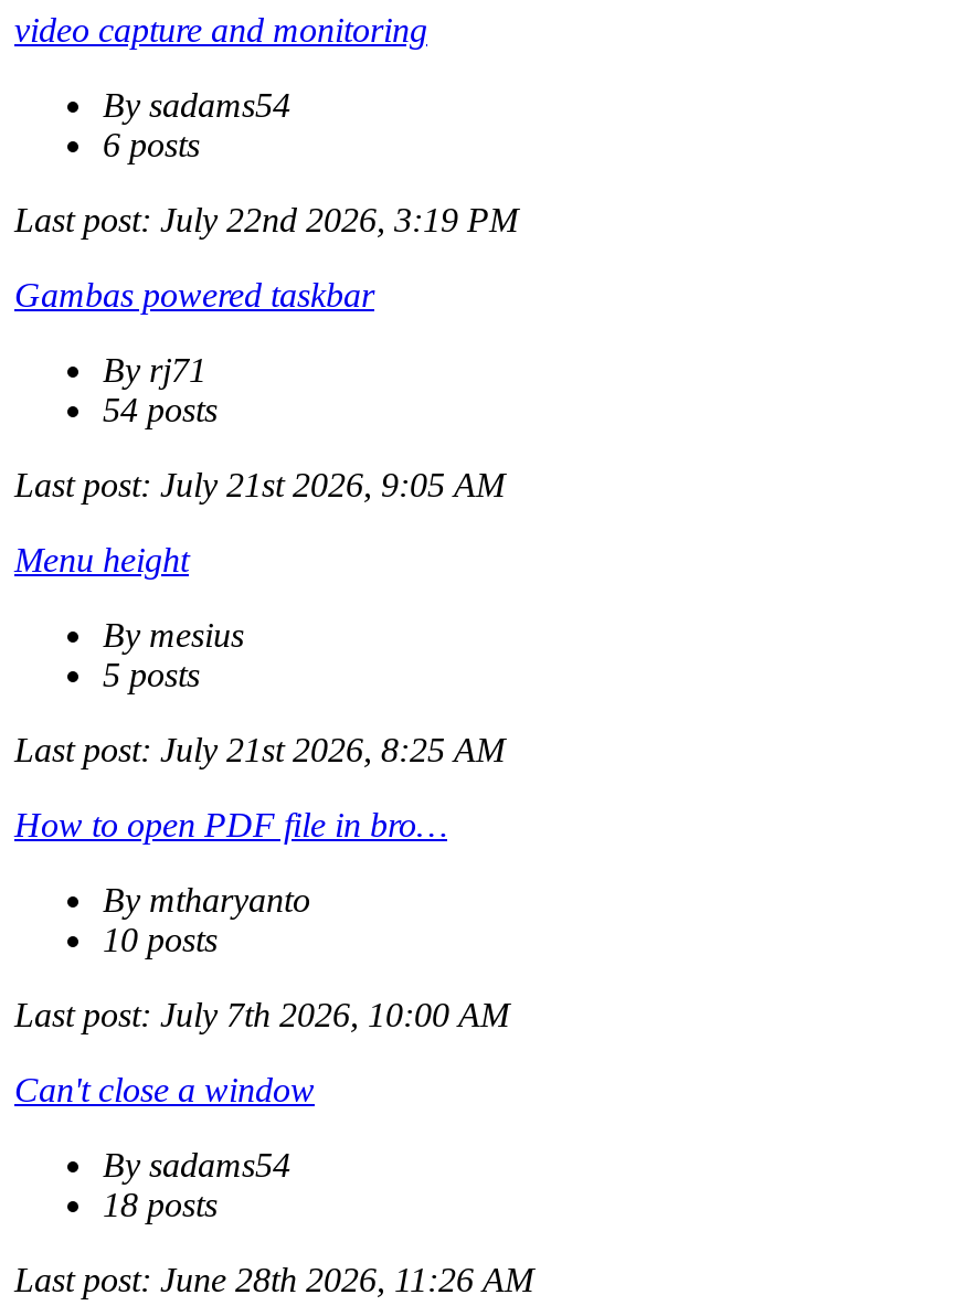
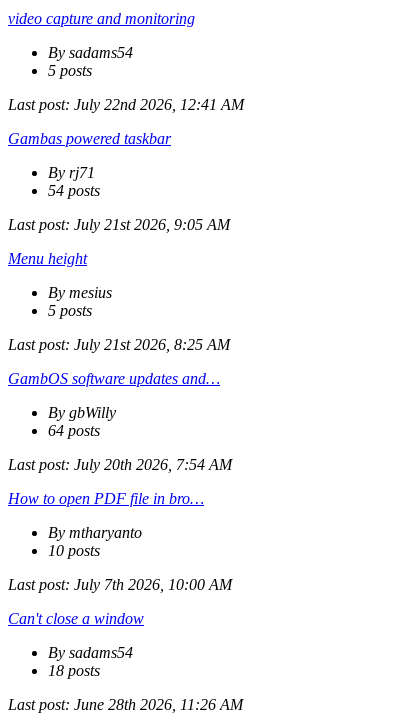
[103,126,200,163] 6 posts -> [48,61,92,78] 5 posts
[14,201,518,238] Last post: July 22nd 2026, 3:19 PM -> [8,95,244,112] Last post: July 22nd 2026, 12:41 AM
none -> [8,369,232,472] GambOS software updates and… | By gbWilly | 64 posts | Last post: July 20th 2026, 7:54 AM

